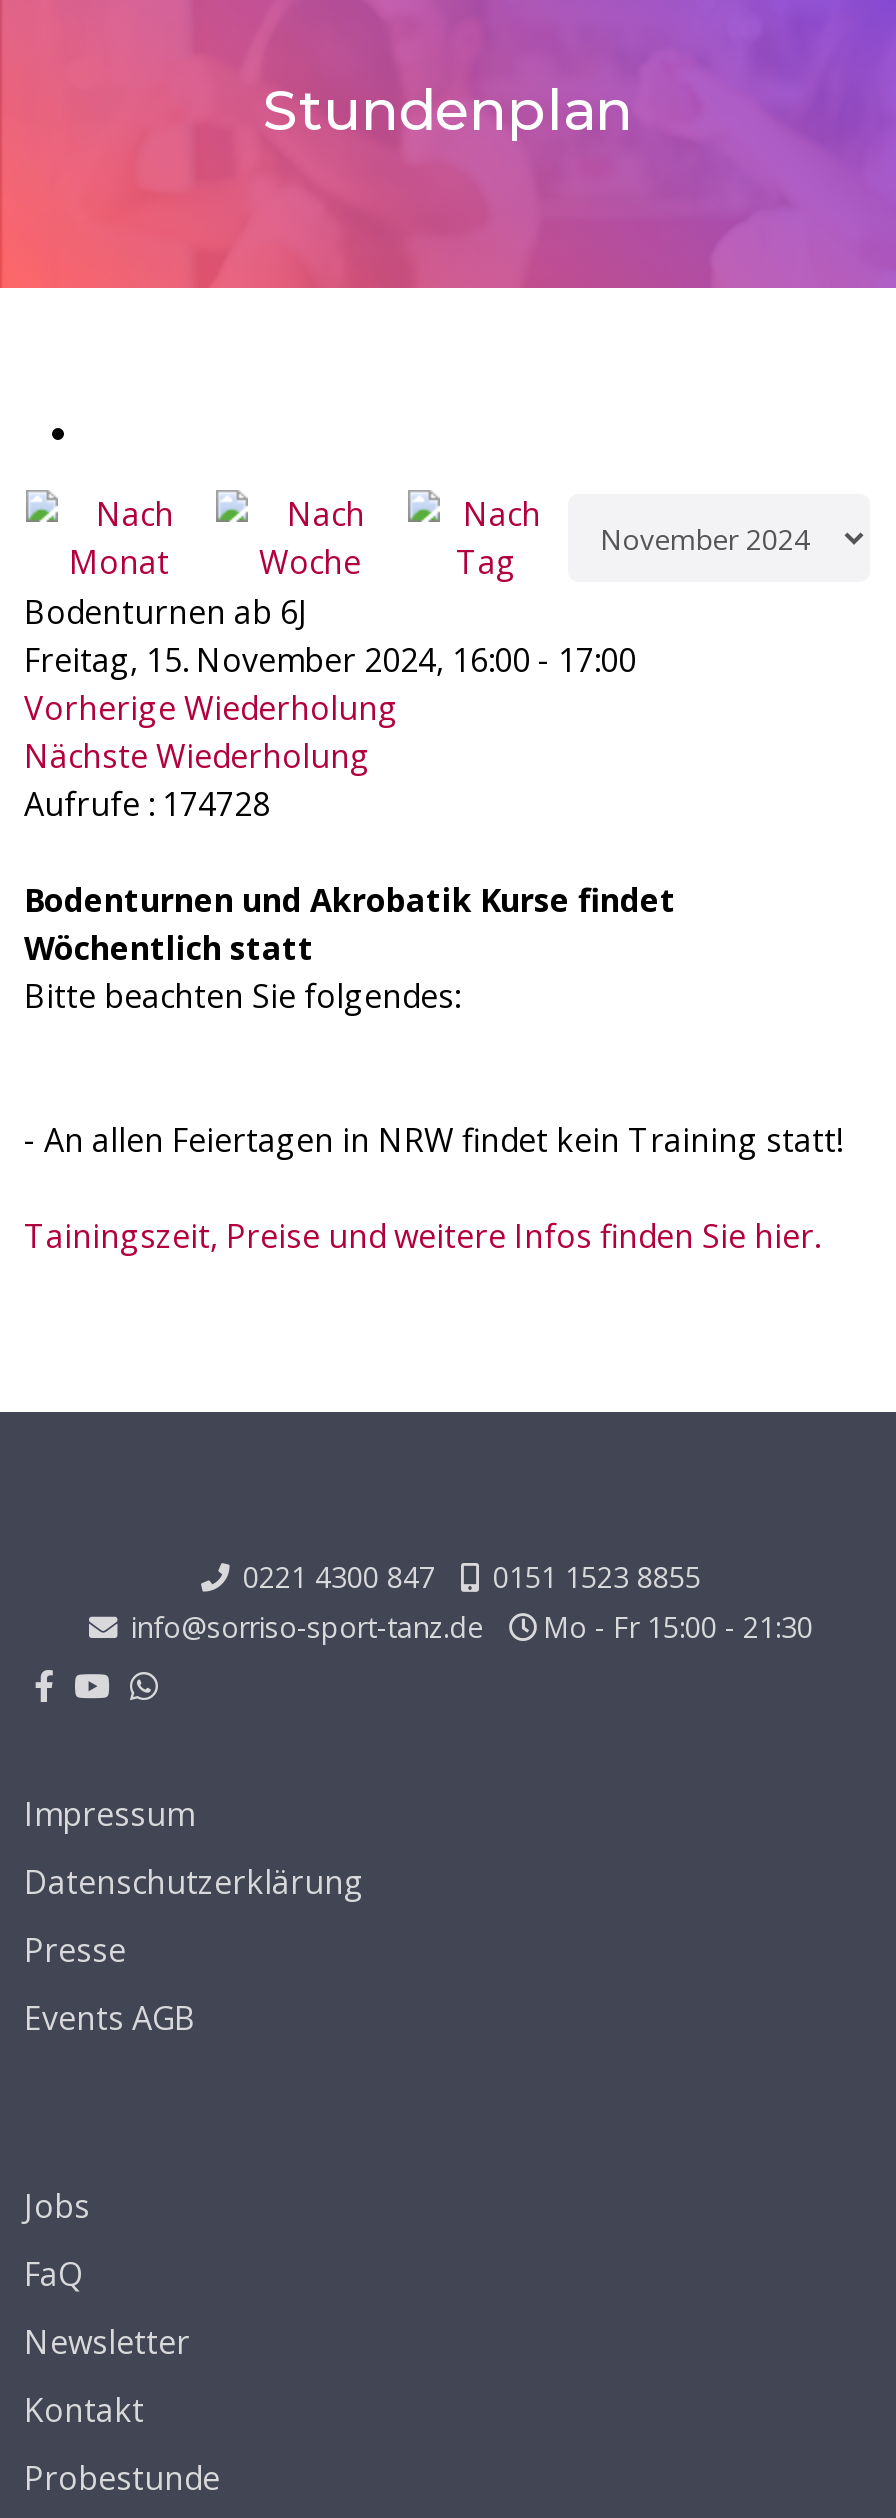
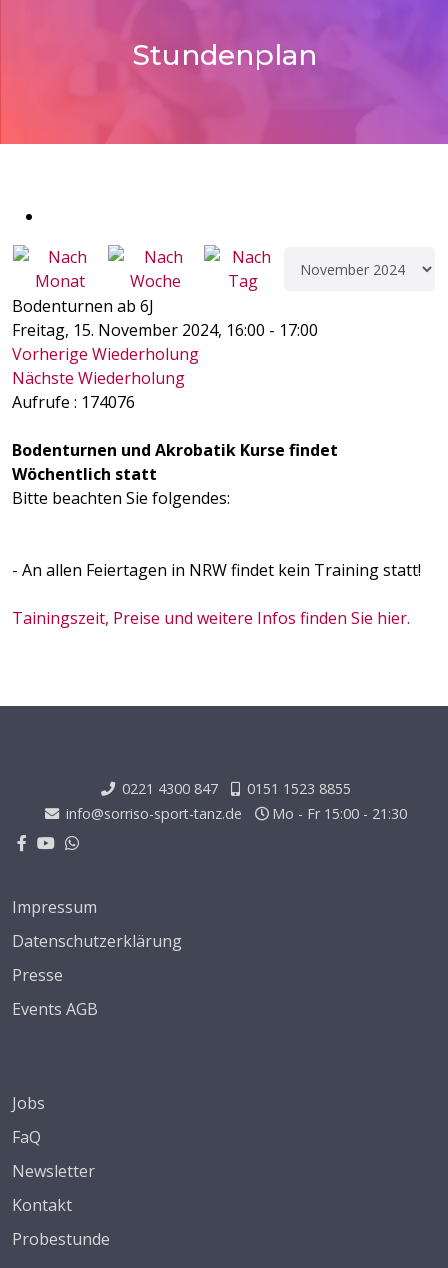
[24,782,270,826] Aufrufe: 174728 -> [12,391,135,413] Aufrufe: 174076

